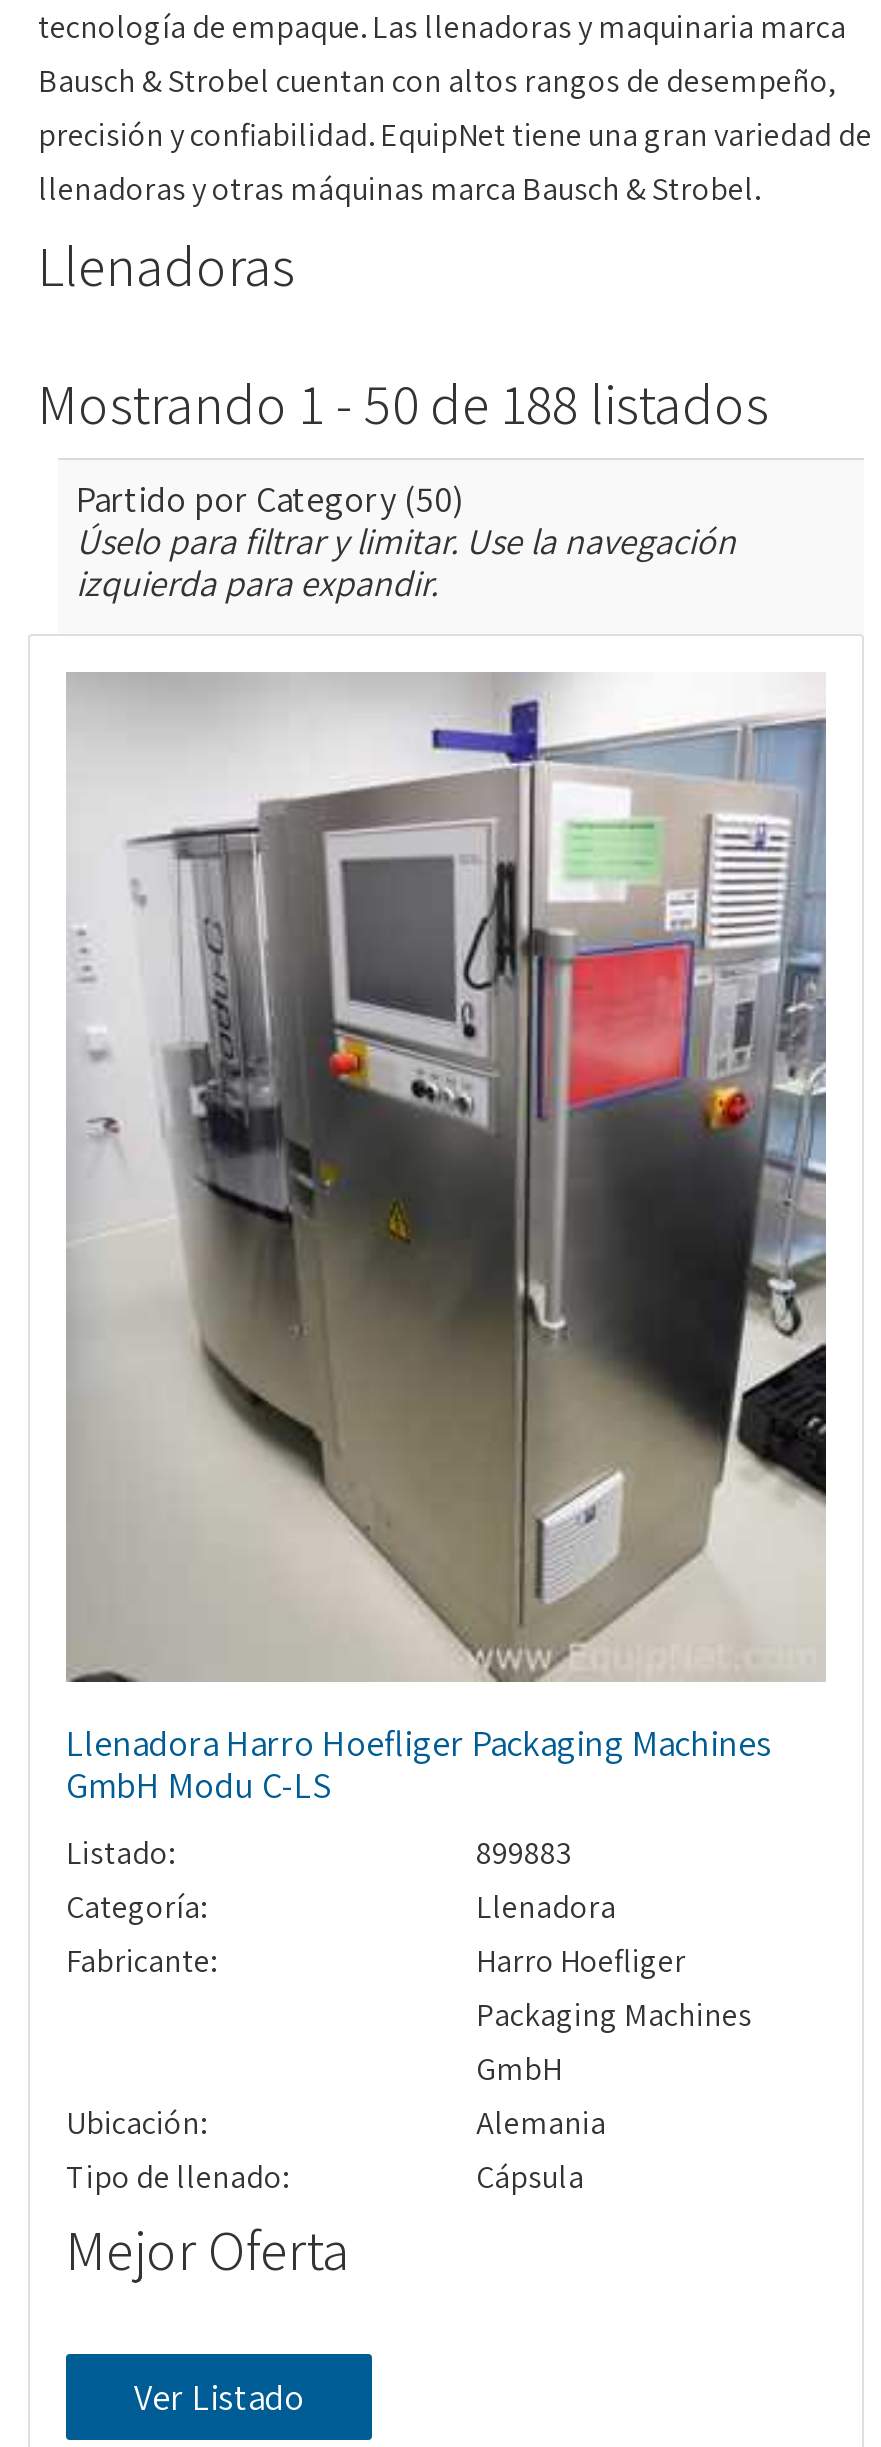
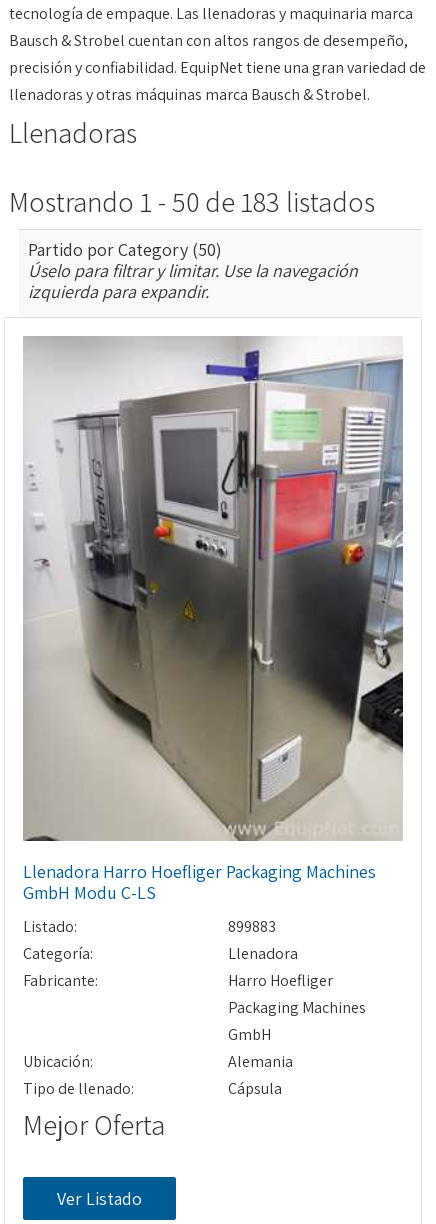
[38,366,768,440] Mostrando 1 - 50 de 188 listados -> [9,183,375,220] Mostrando 1 - 50 de 183 listados

